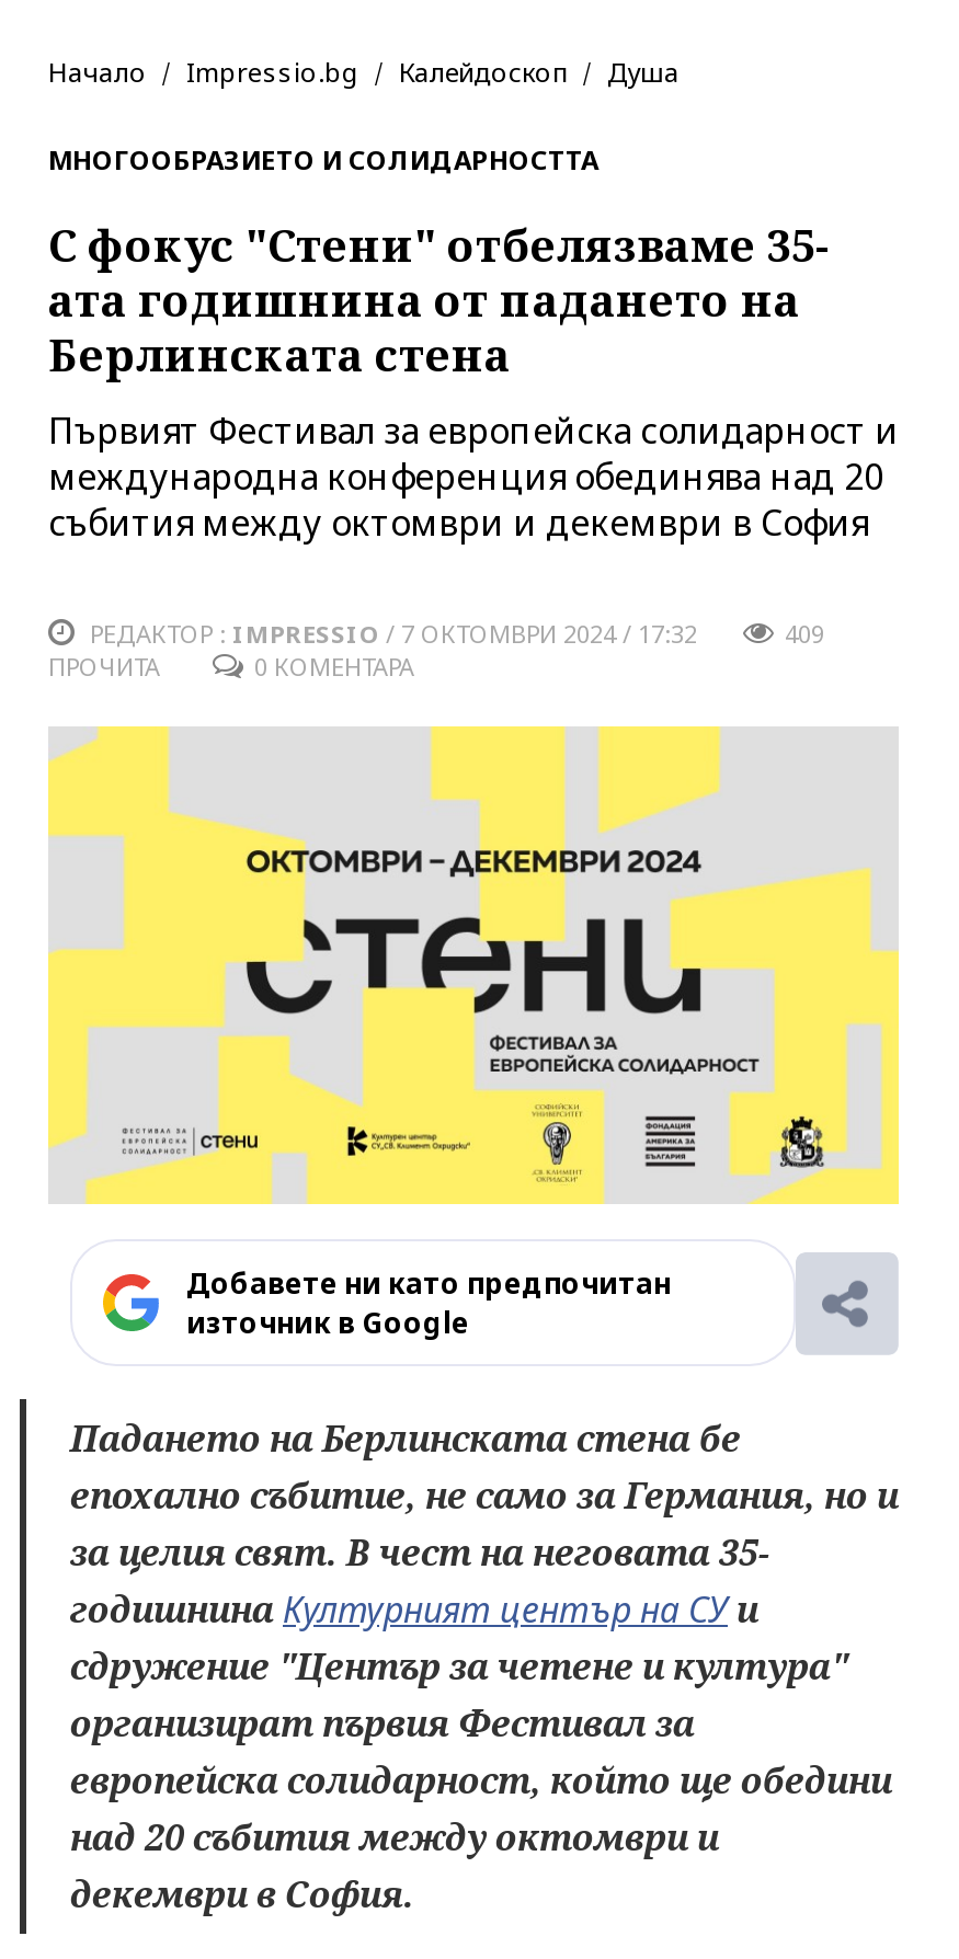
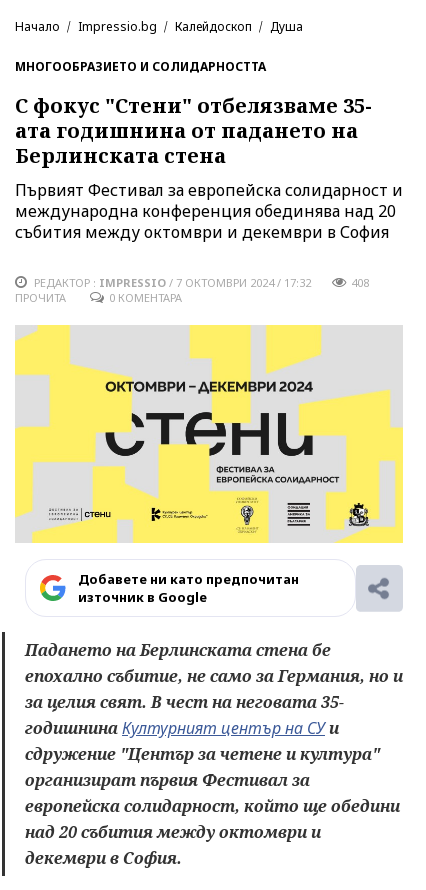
[785,617,824,650] 409 -> [351,275,369,290] 408

